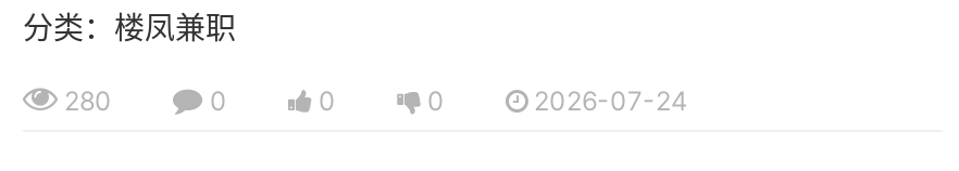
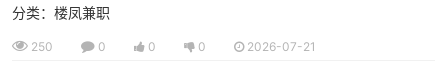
[58,84,112,117] 280 -> [28,39,53,54] 250
[527,84,688,117] 2026-07-24 -> [244,39,316,54] 2026-07-21

